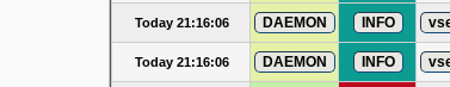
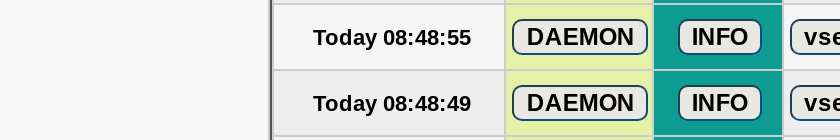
[135,15,230,30] Today 21:16:06 -> [313,25,471,49] Today 08:48:55
[135,55,230,69] Today 21:16:06 -> [313,91,471,115] Today 08:48:49

